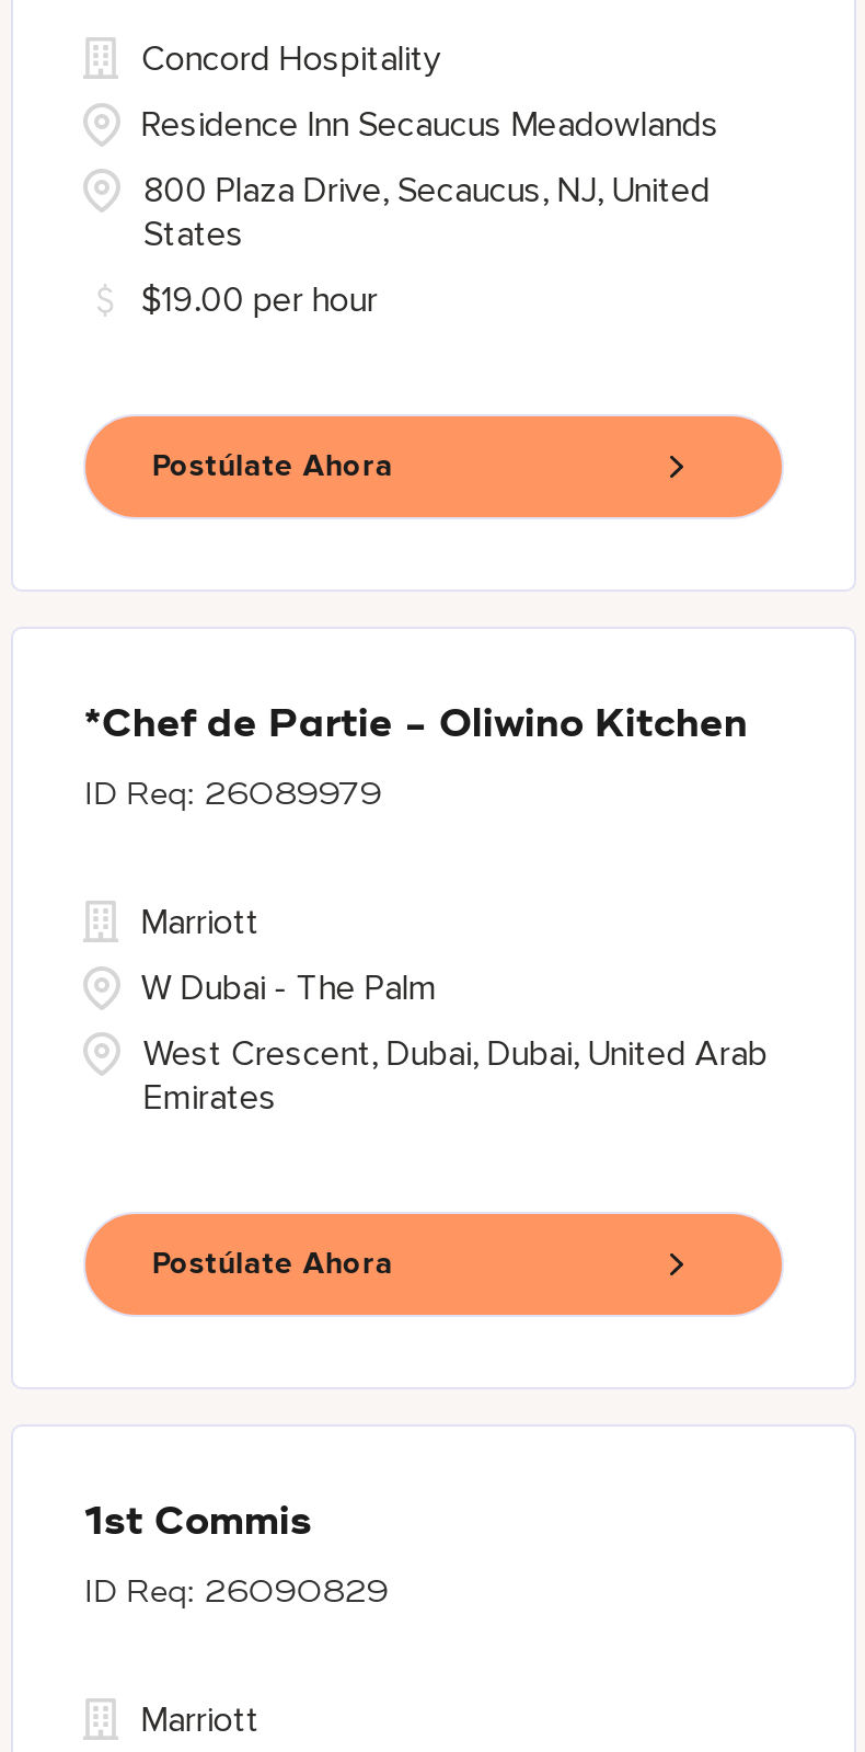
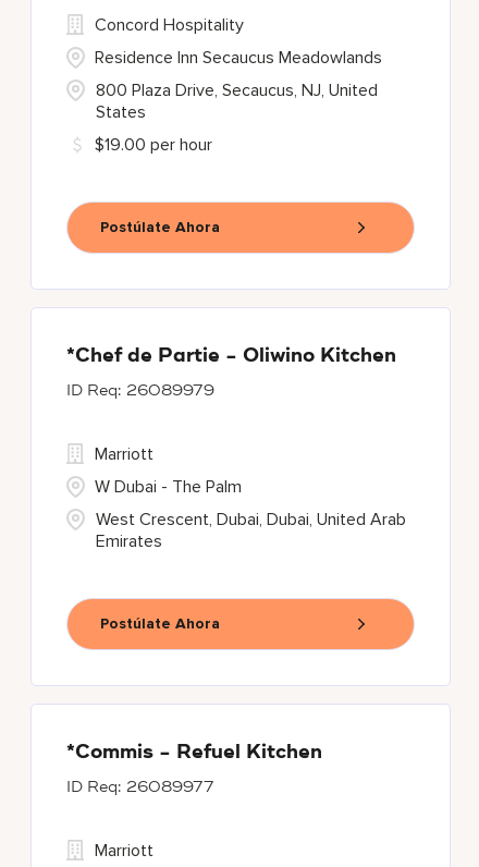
[84,1503,312,1543] 1st Commis -> [67,743,323,762] *Commis - Refuel Kitchen
[205,1578,388,1608] 26090829 -> [127,780,215,795] 26089977

